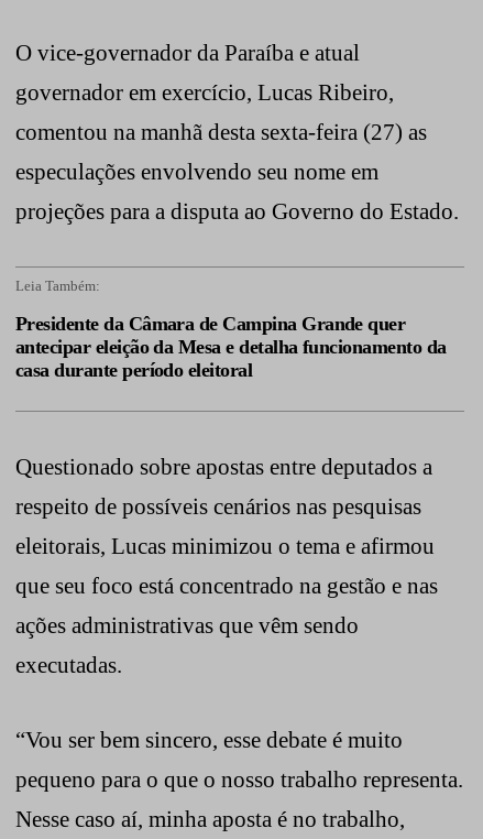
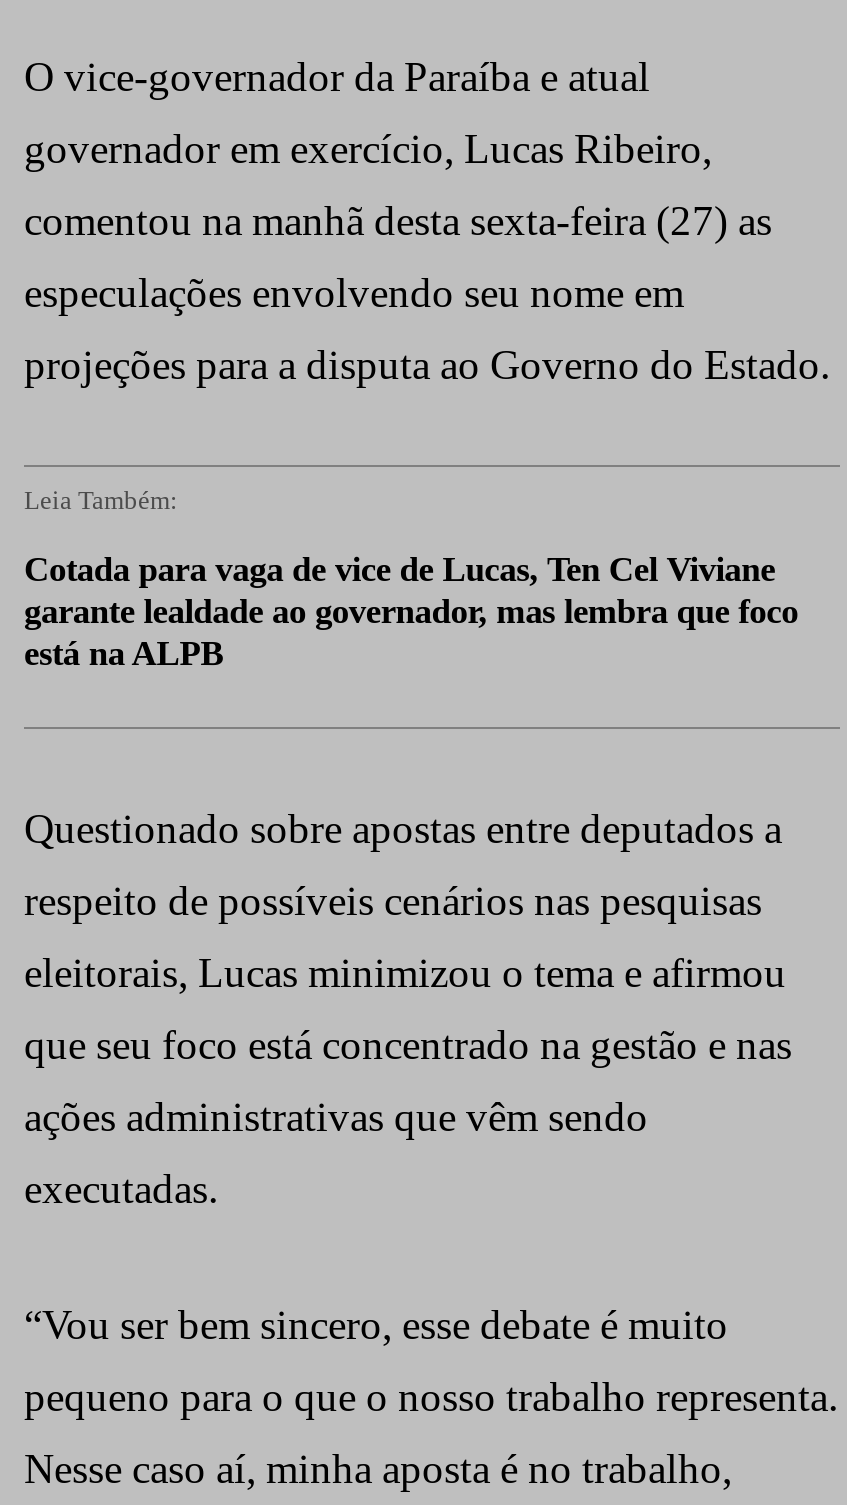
[15,313,446,381] Presidente da Câmara de Campina Grande quer | antecipar eleição da Mesa e detalha funcionamento da | casa durante período eleitoral -> [24,549,798,673] Cotada para vaga de vice de Lucas, Ten Cel Viviane | garante lealdade ao governador, mas lembra que foco | está na ALPB

